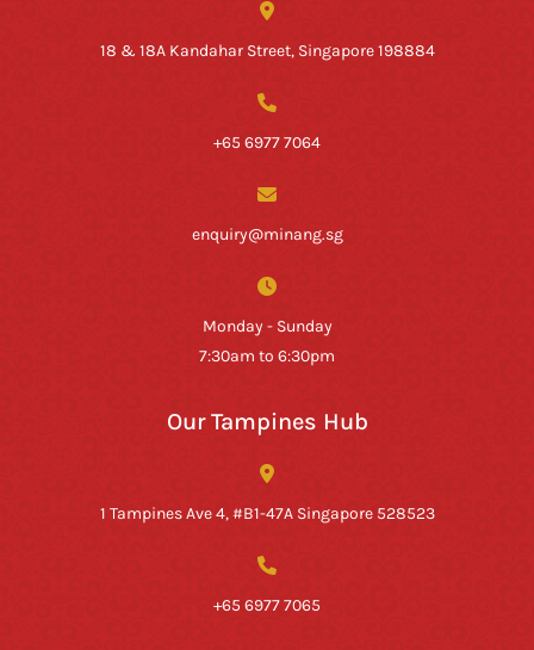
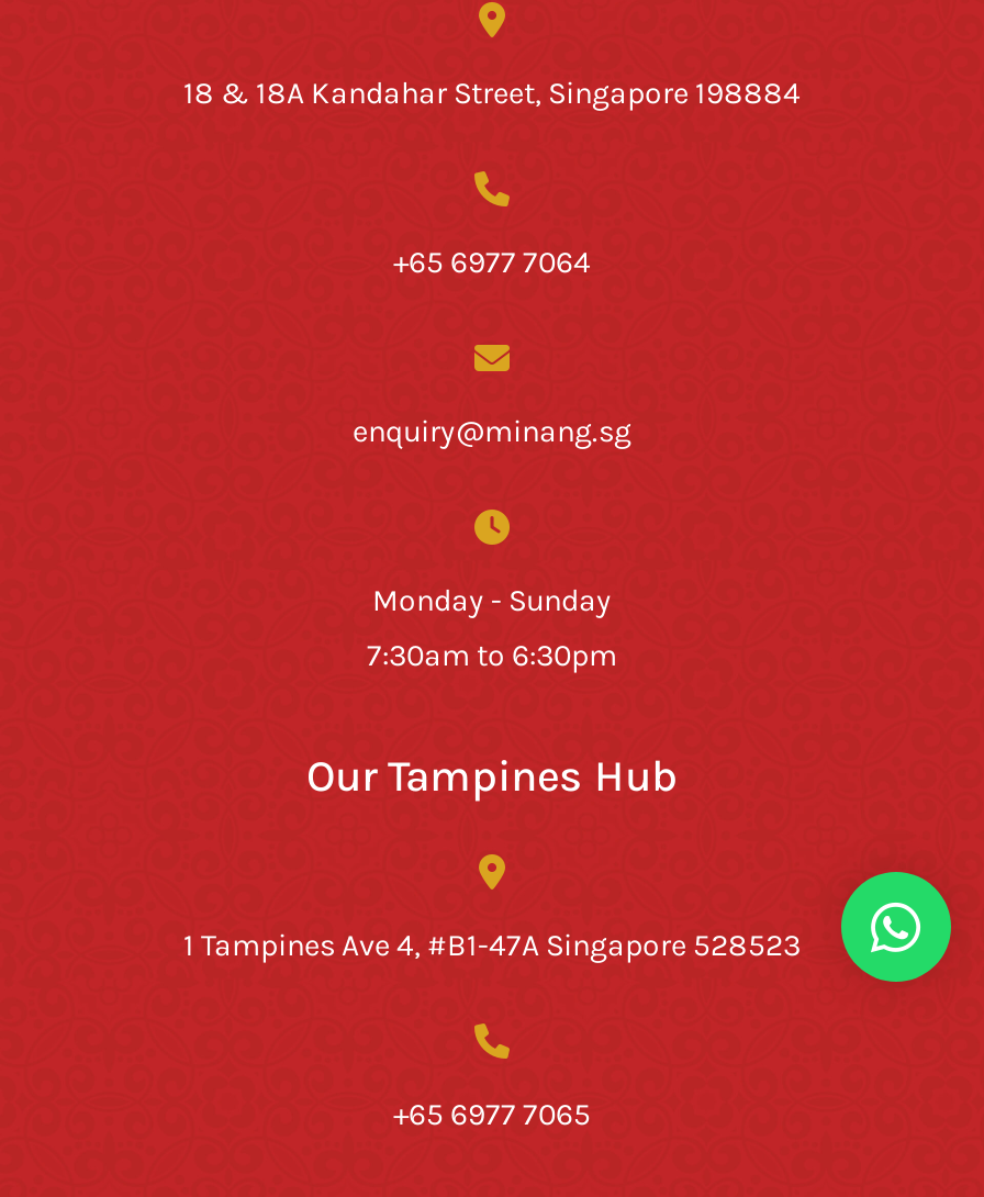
none -> [839,870,953,984] [image]

